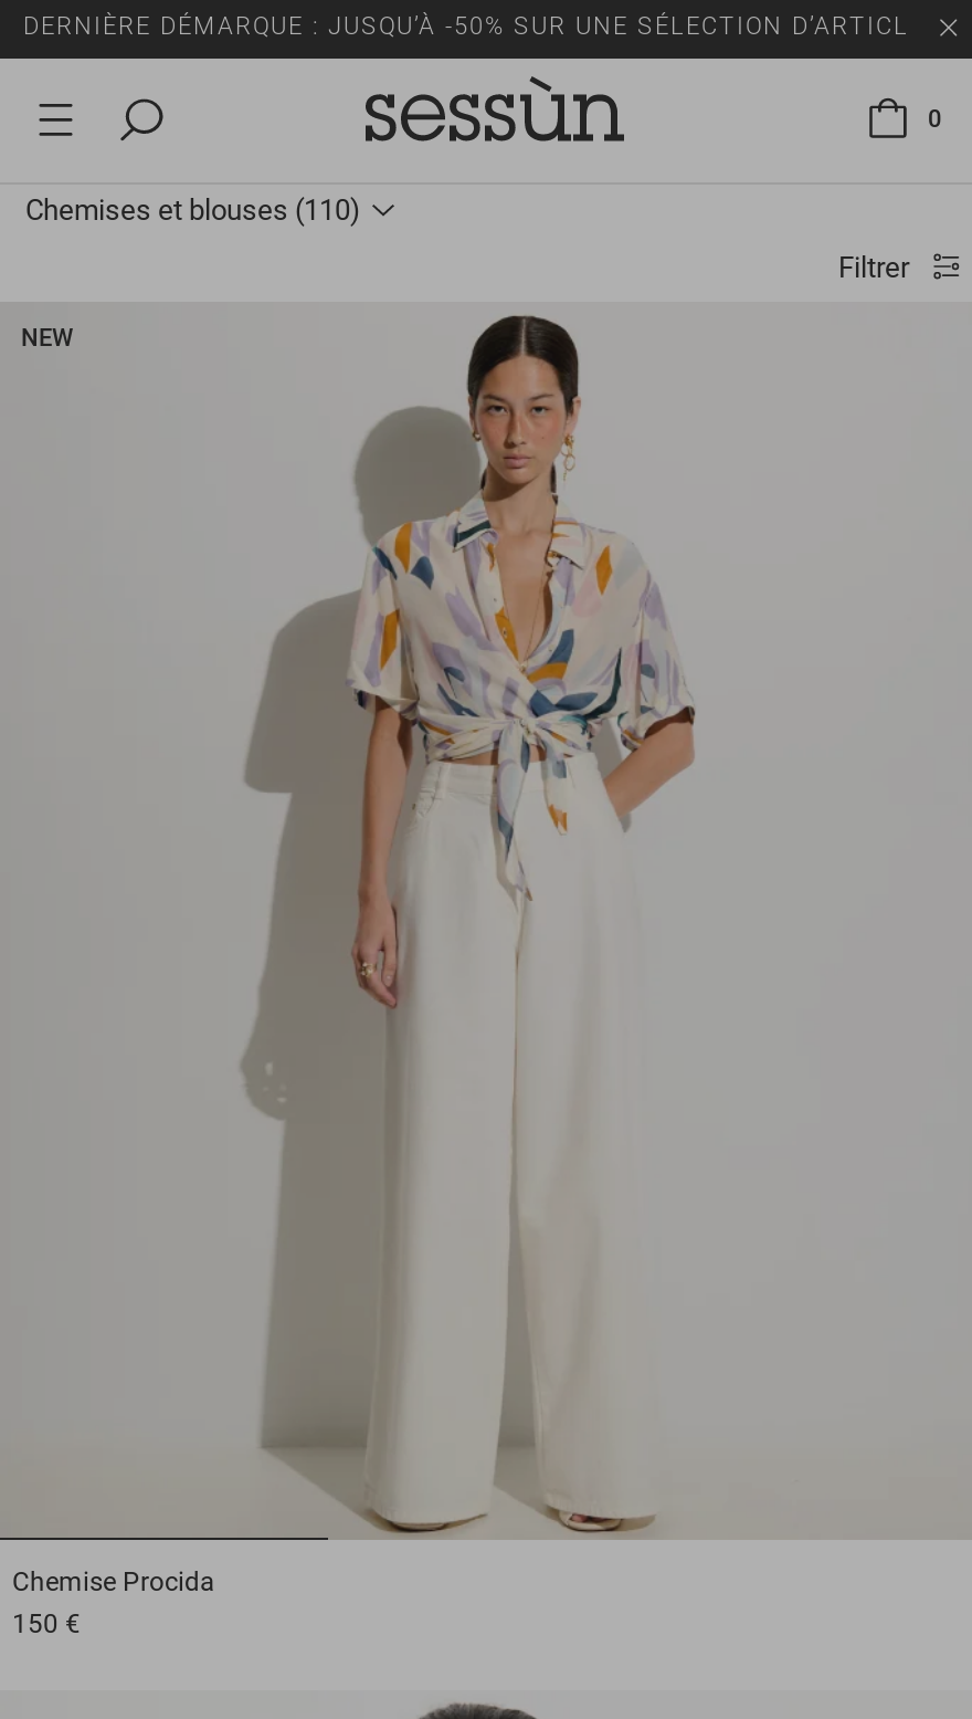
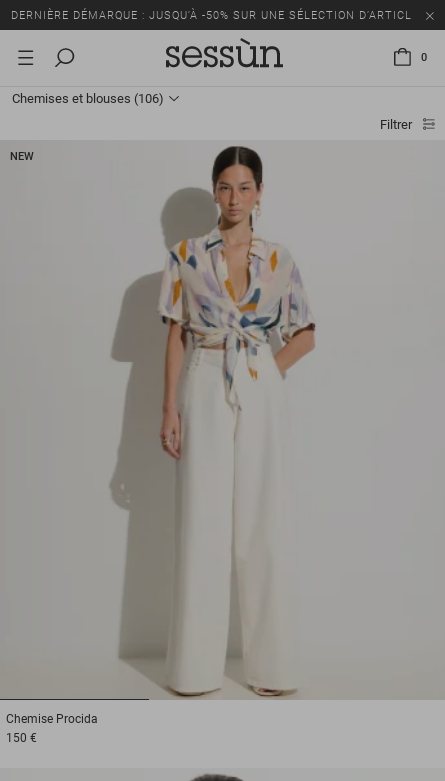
[25,194,361,228] Chemises et blouses (110) -> [12,91,164,106] Chemises et blouses (106)

